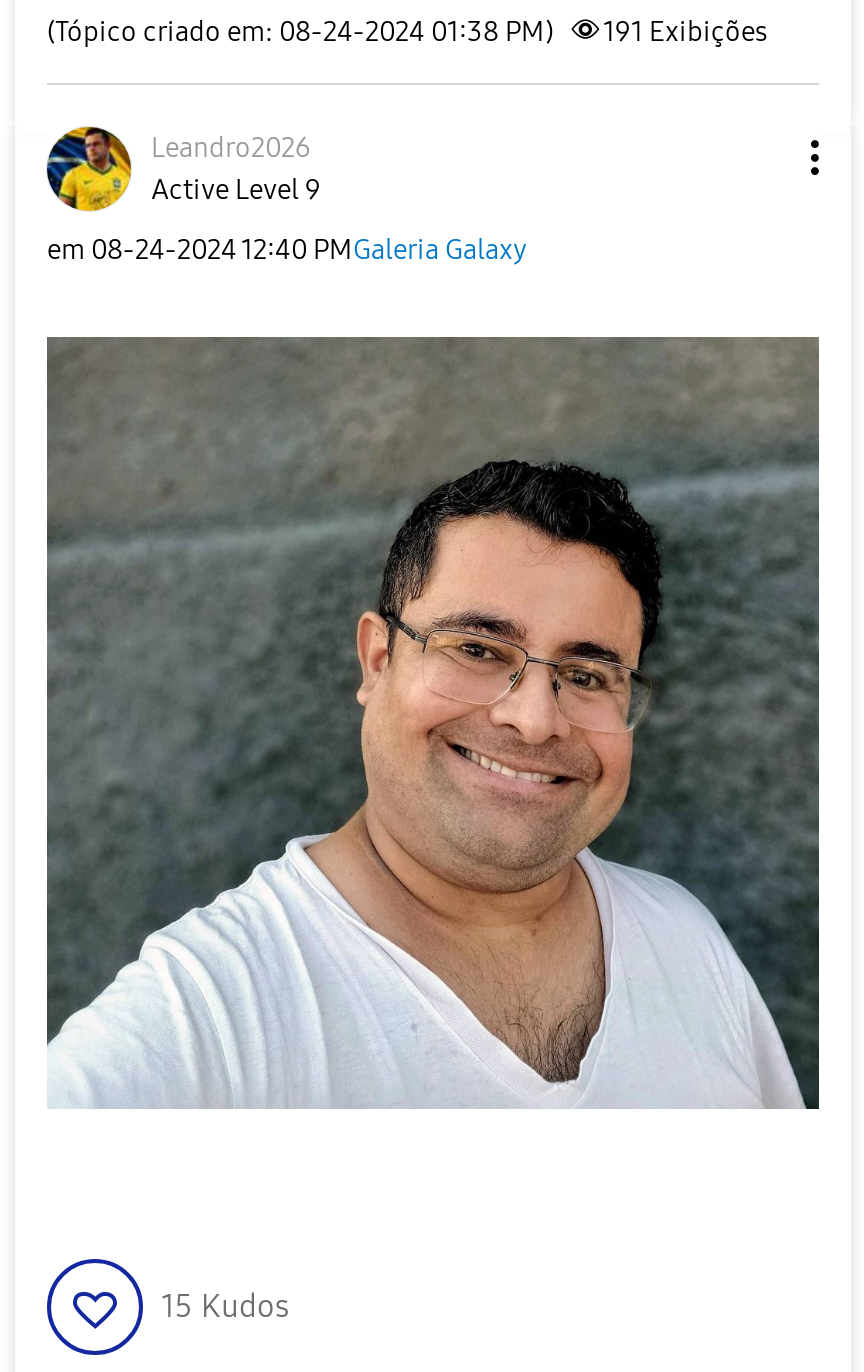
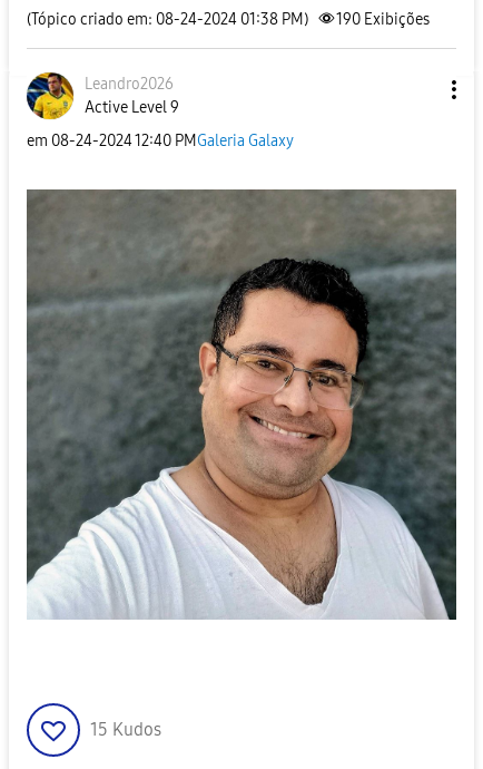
[47,15,767,49] (Tópico criado em: 08-24-2024 01:38 PM) 191 Exibições -> [27,10,430,29] (Tópico criado em: 08-24-2024 01:38 PM) 190 Exibições

